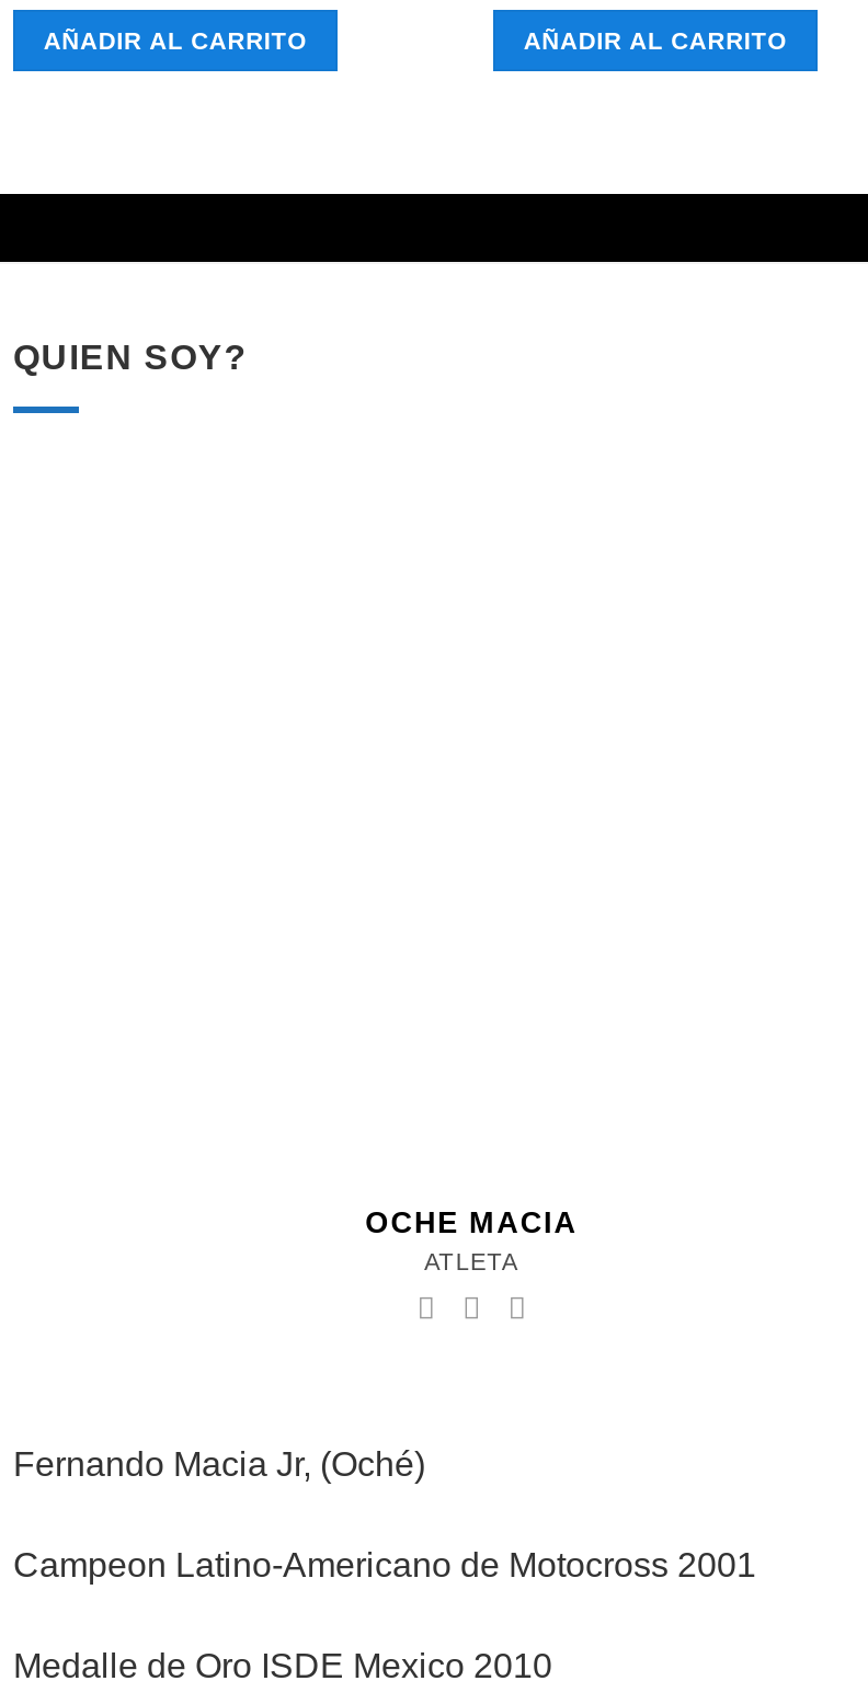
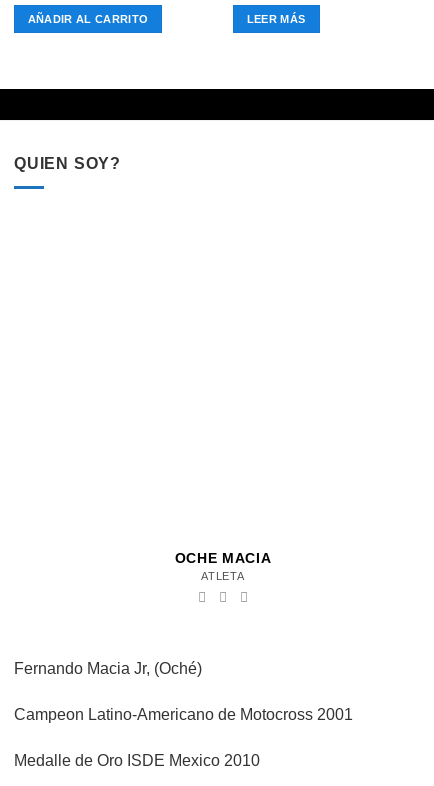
[523,27,788,53] AÑADIR AL CARRITO -> [247,13,305,25] LEER MÁS

